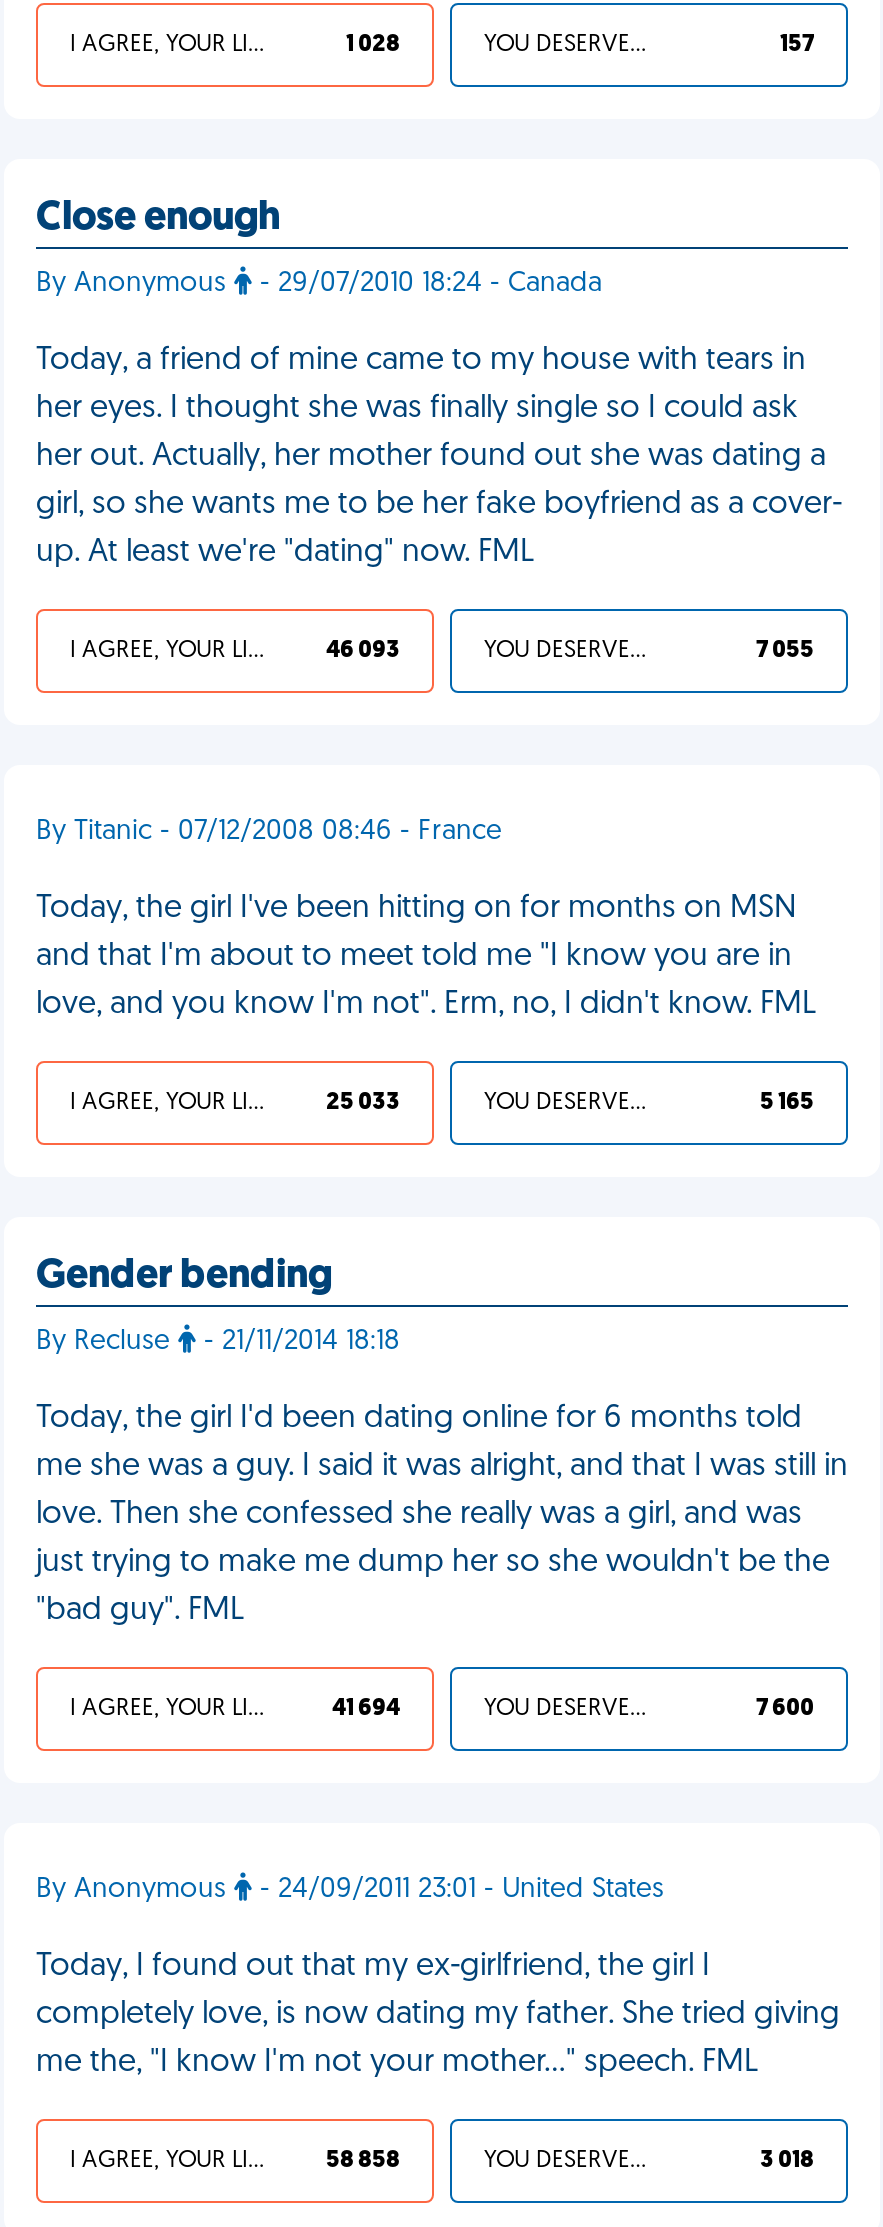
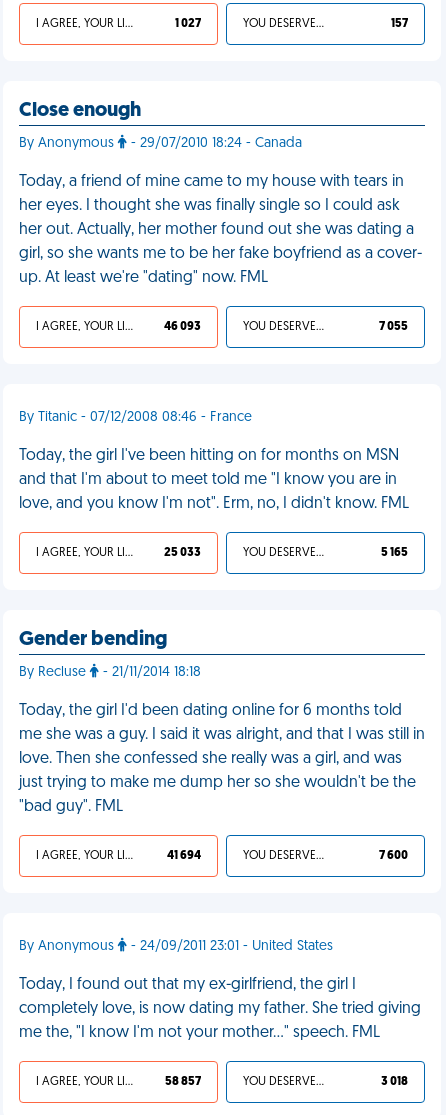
[346,33,400,57] 1 028 -> [175,18,201,30] 1 027
[326,2149,400,2173] 58 858 -> [165,1076,201,1088] 58 857

